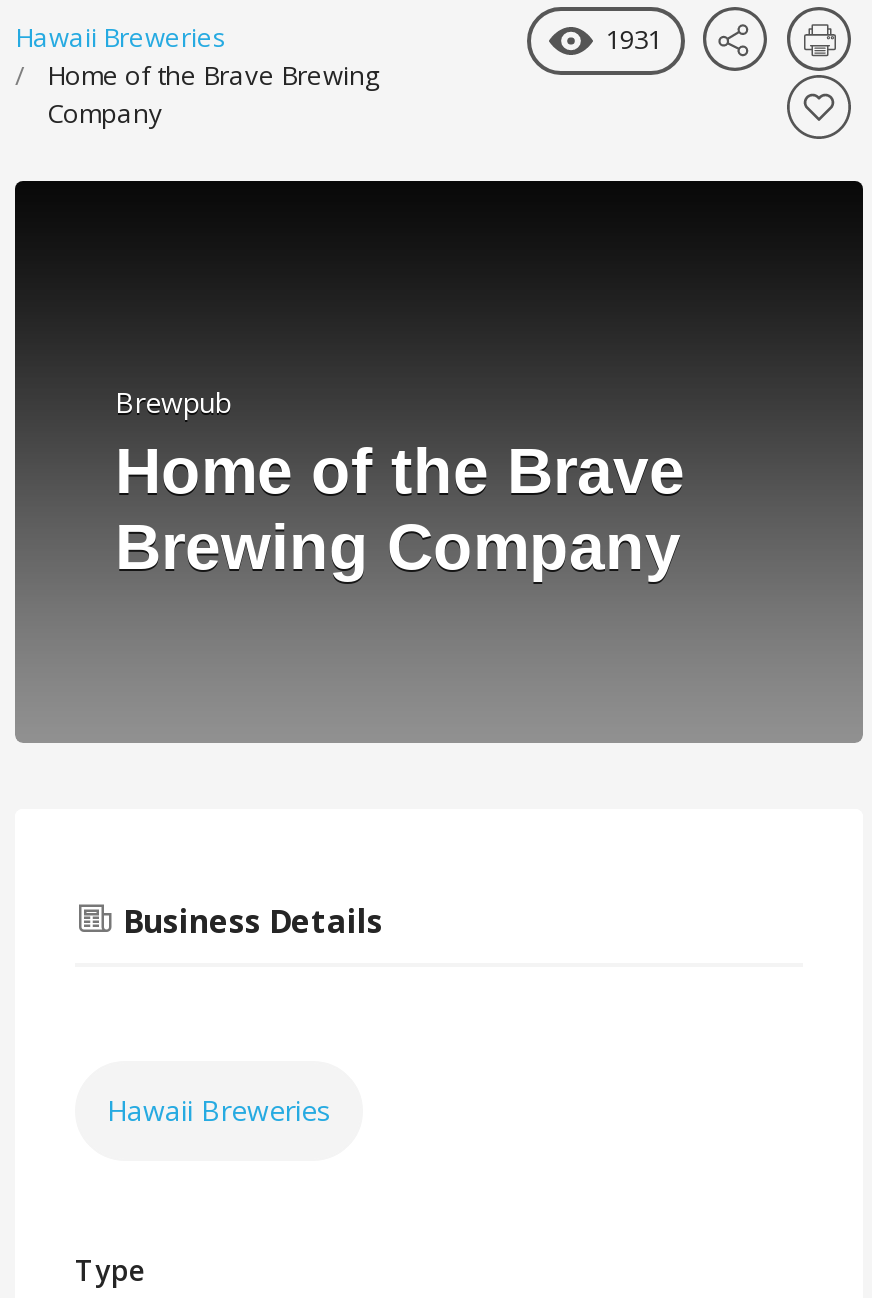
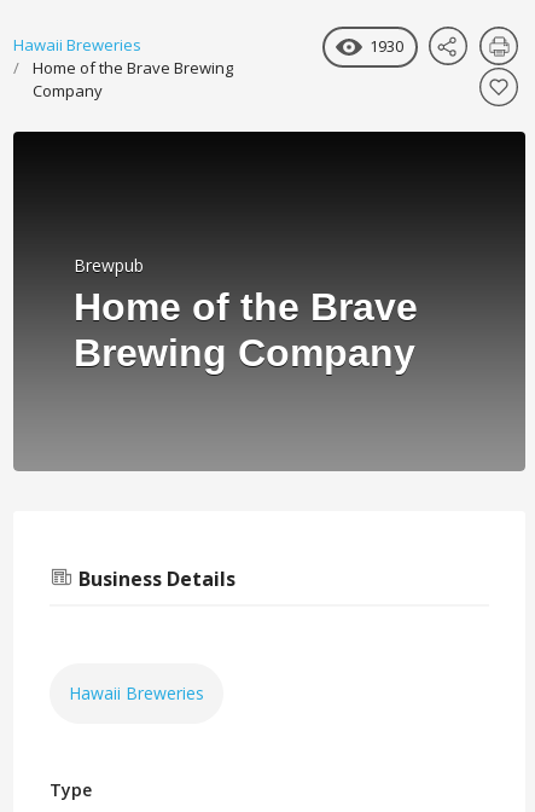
[606,22,662,58] 1931 -> [370,36,404,57] 1930

